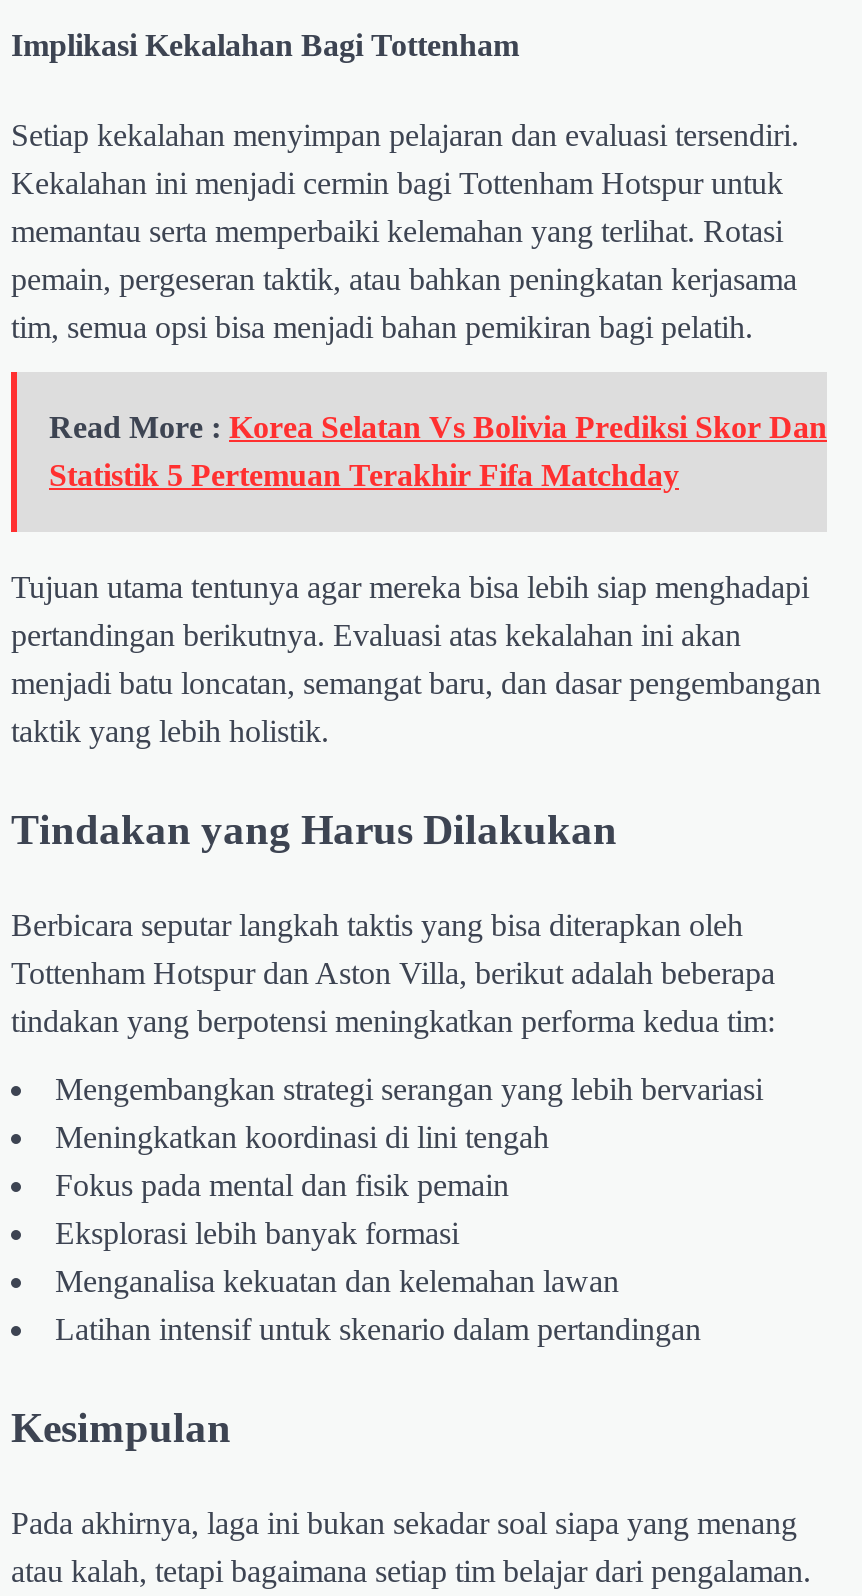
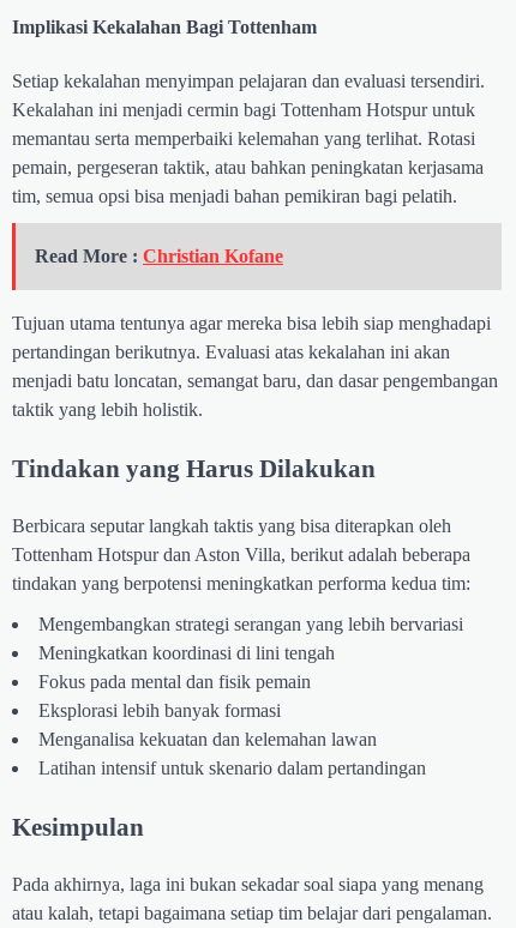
[49,411,827,493] Read More : Korea Selatan Vs Bolivia Prediksi Skor Dan | Statistik 5 Pertemuan Terakhir Fifa Matchday -> [35,246,283,267] Read More : Christian Kofane

